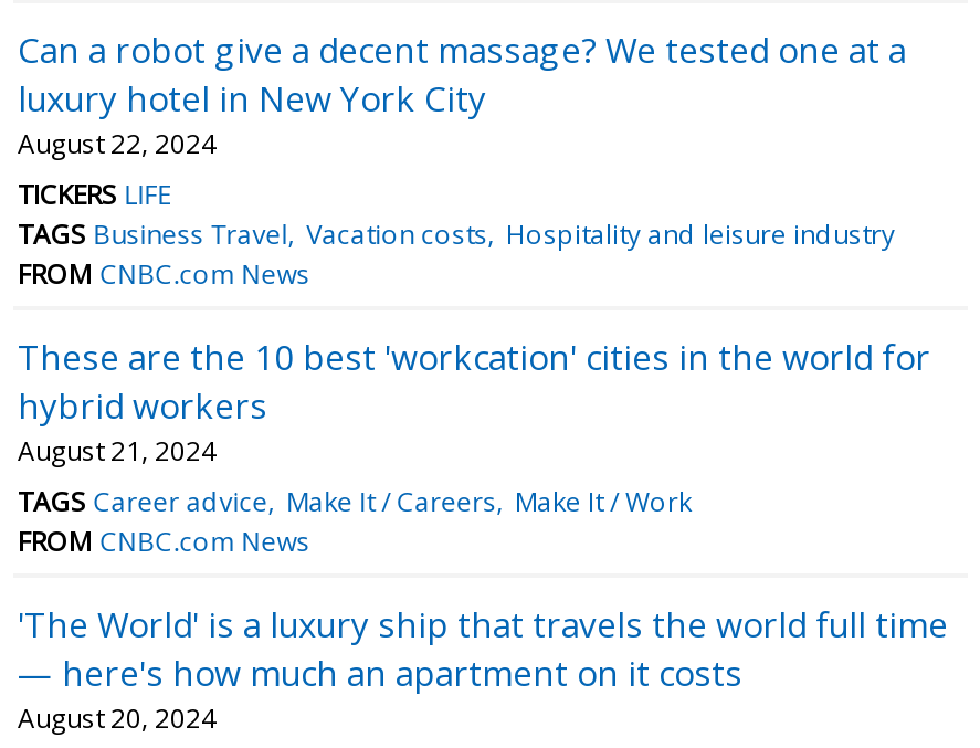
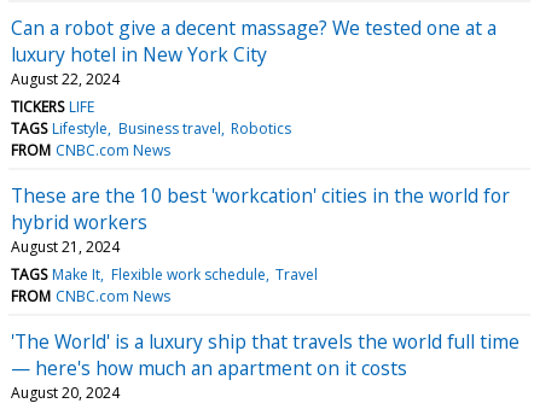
[18,215,895,253] TAGS Business Travel Vacation costs Hospitality and leisure industry -> [11,118,291,139] TAGS Lifestyle Business travel Robotics
[18,483,691,520] TAGS Career advice Make It / Careers Make It / Work -> [11,264,318,285] TAGS Make It Flexible work schedule Travel

